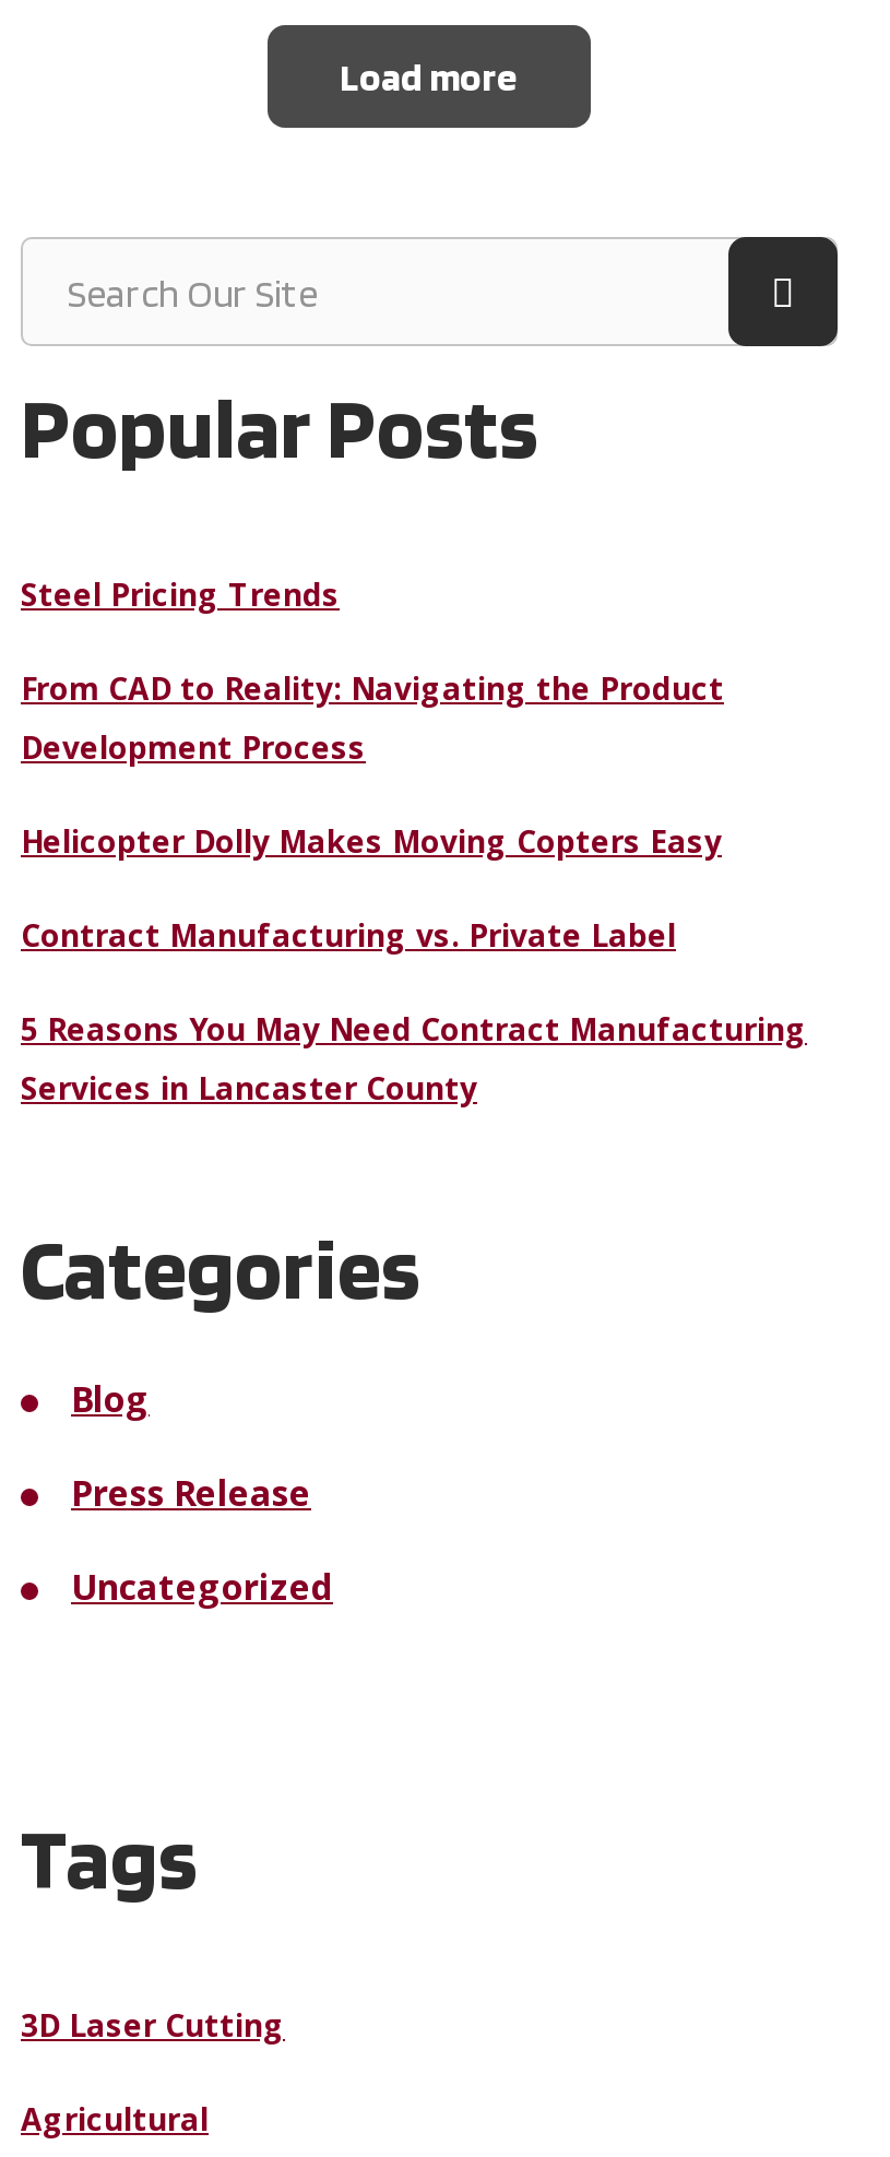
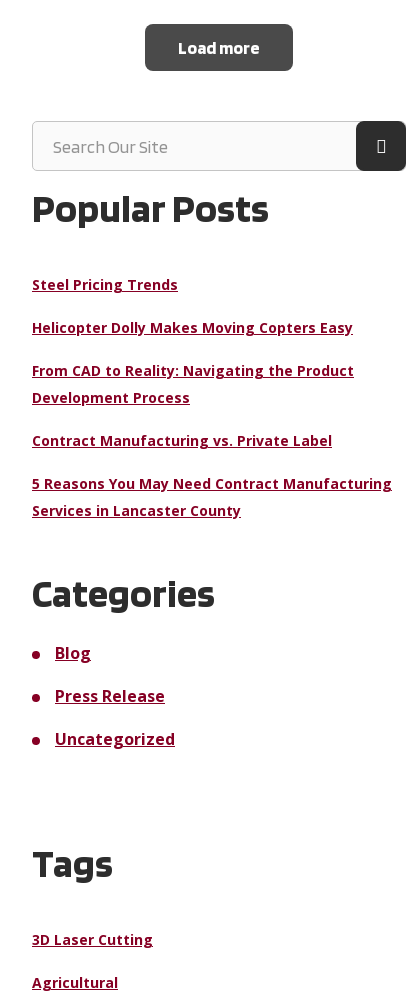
moved [21,667,724,768] -> [32,361,354,407]: From CAD to Reality: Navigating the Product | Development Process
moved [21,820,722,862] -> [32,318,353,337]: Helicopter Dolly Makes Moving Copters Easy

